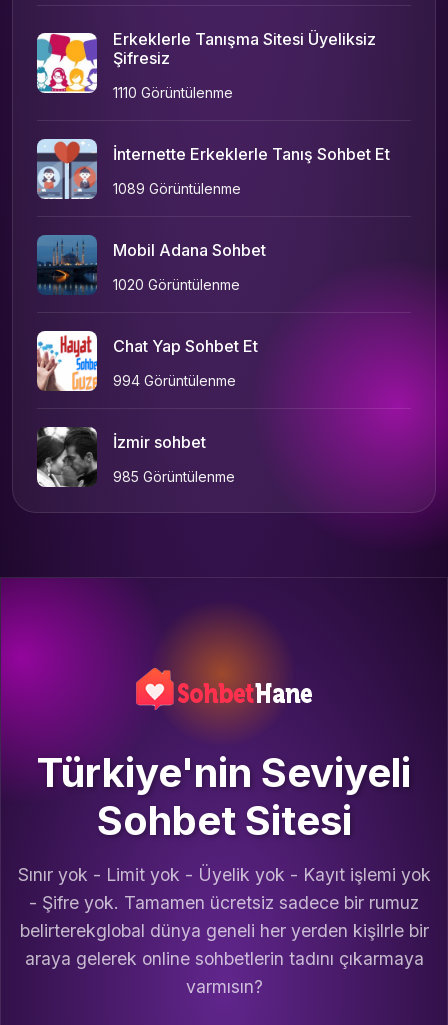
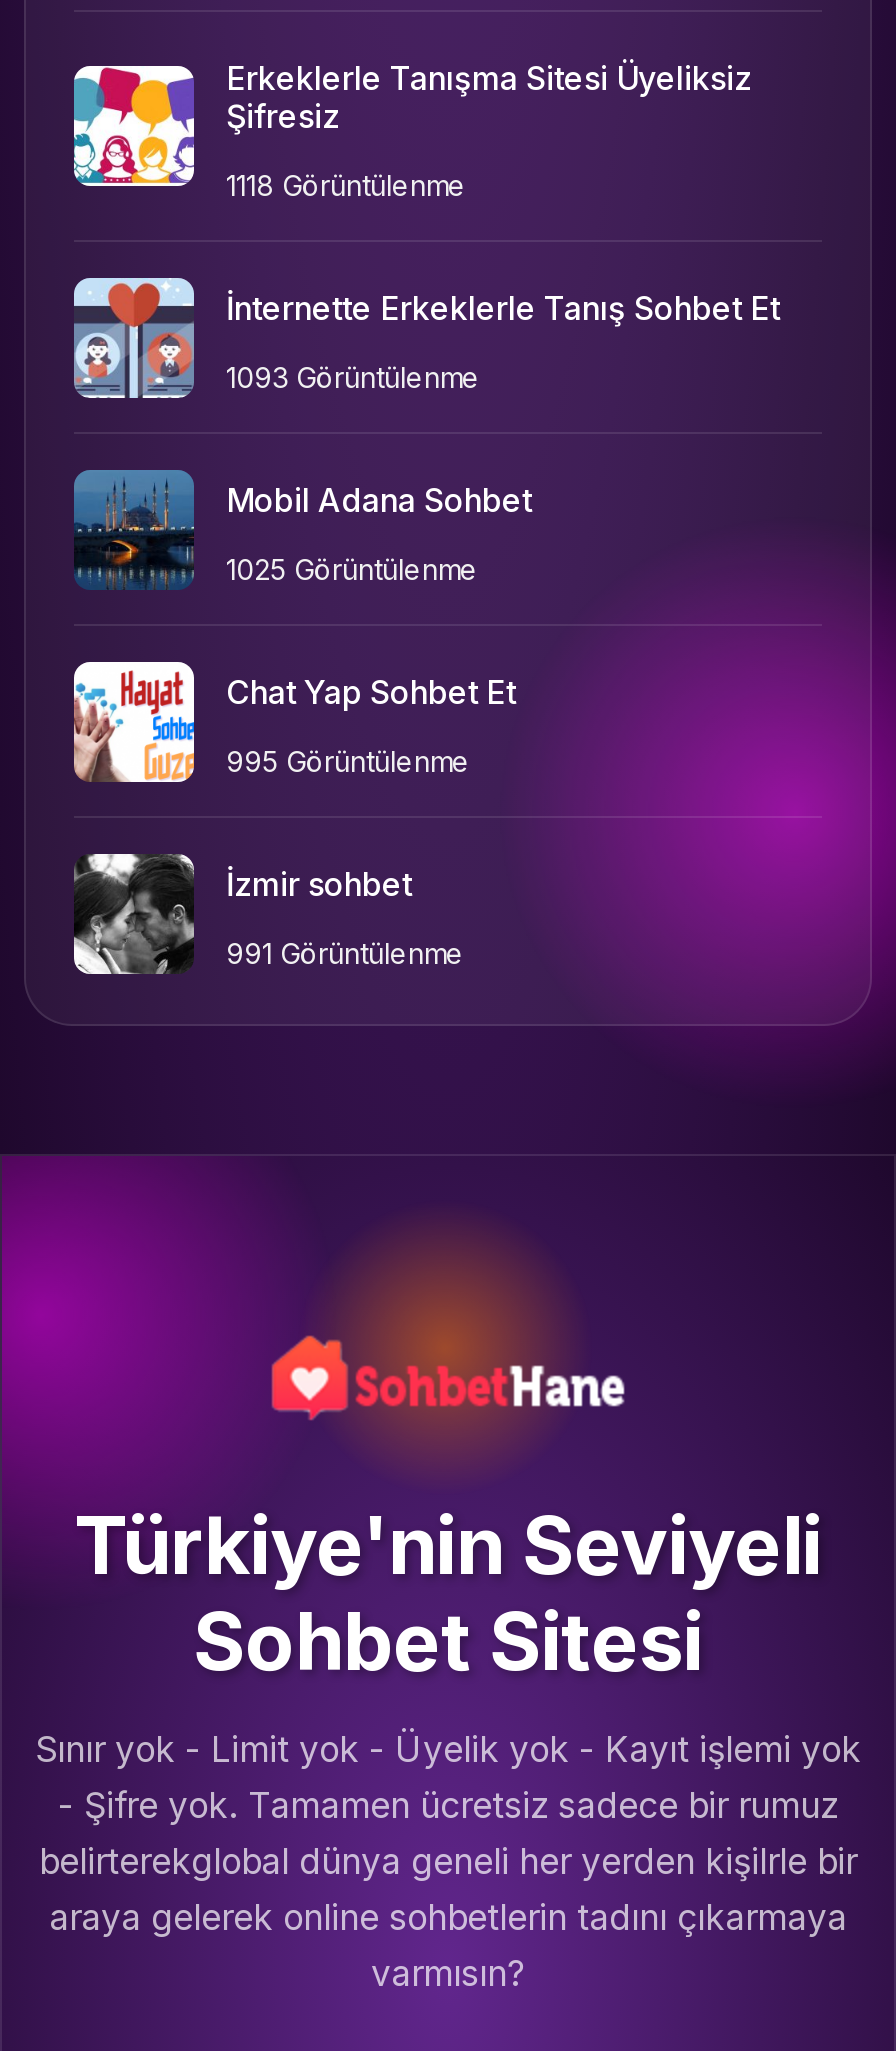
[113,84,233,101] 1110 Görüntülenme -> [226,168,466,202] 1118 Görüntülenme
[113,180,241,197] 1089 Görüntülenme -> [226,360,480,394] 1093 Görüntülenme
[113,276,240,293] 1020 Görüntülenme -> [226,552,478,586] 1025 Görüntülenme
[113,372,236,389] 994 Görüntülenme -> [226,744,470,778] 995 Görüntülenme
[113,468,235,485] 985 Görüntülenme -> [226,936,464,970] 991 Görüntülenme

